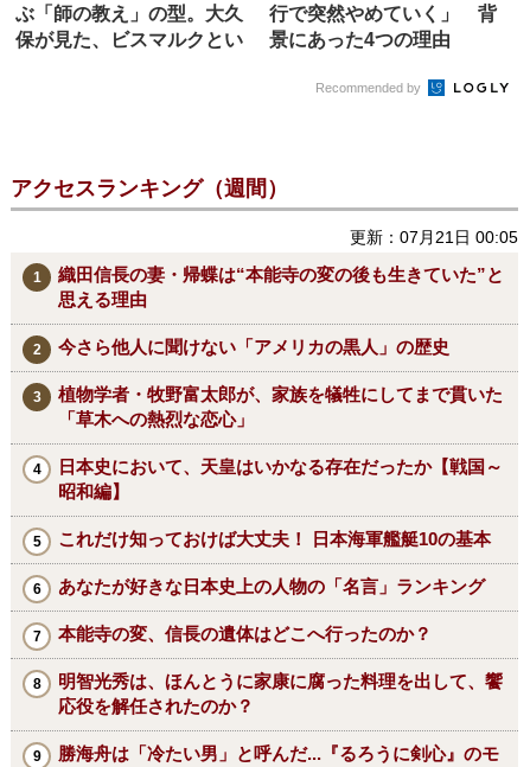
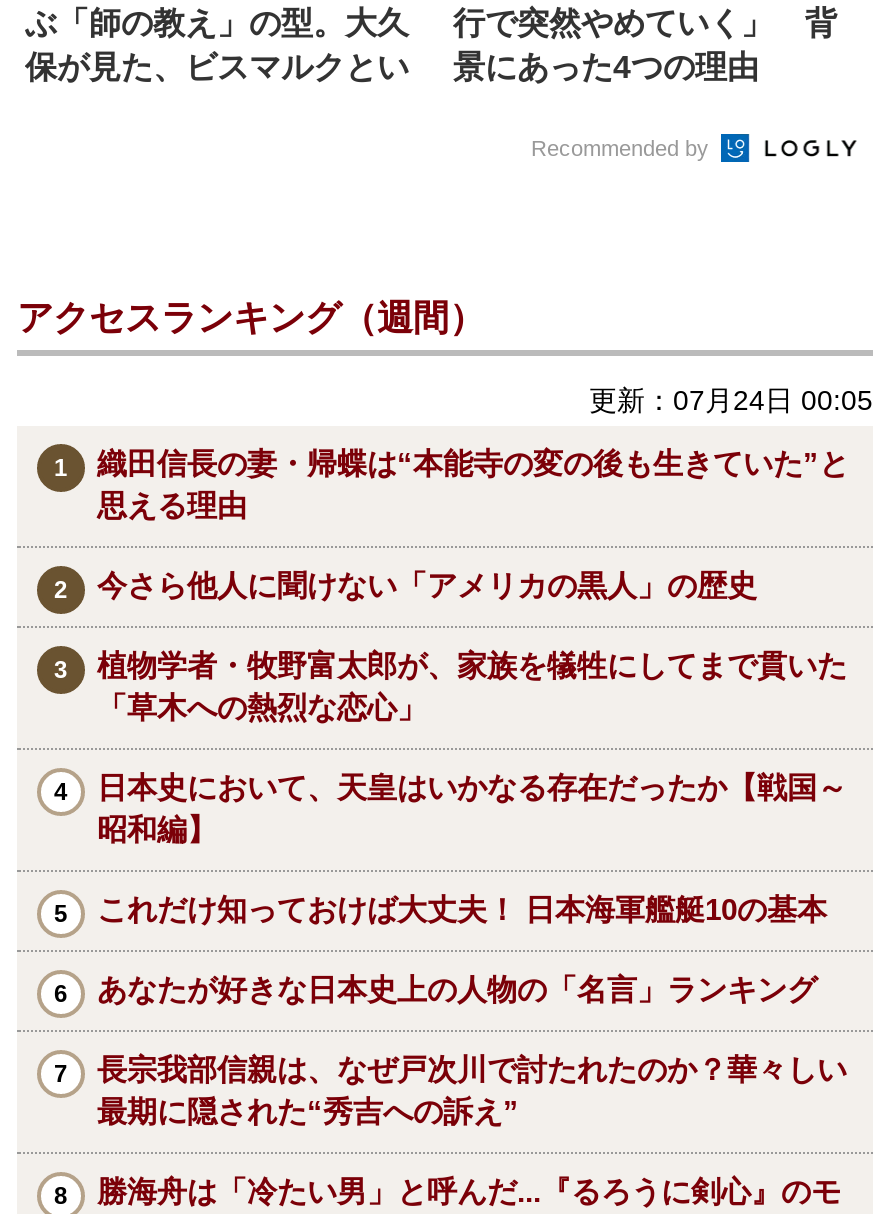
[350,228,518,247] 更新：07月21日 00:05 -> [589,384,873,416] 更新：07月24日 00:05
[58,624,503,716] 本能寺の変、信長の遺体はどこへ行ったのか？ | 明智光秀は、ほんとうに家康に腐った料理を出して、饗 | 応役を解任されたのか？ -> [97,1052,847,1128] 長宗我部信親は、なぜ戸次川で討たれたのか？華々しい | 最期に隠された“秀吉への訴え”

